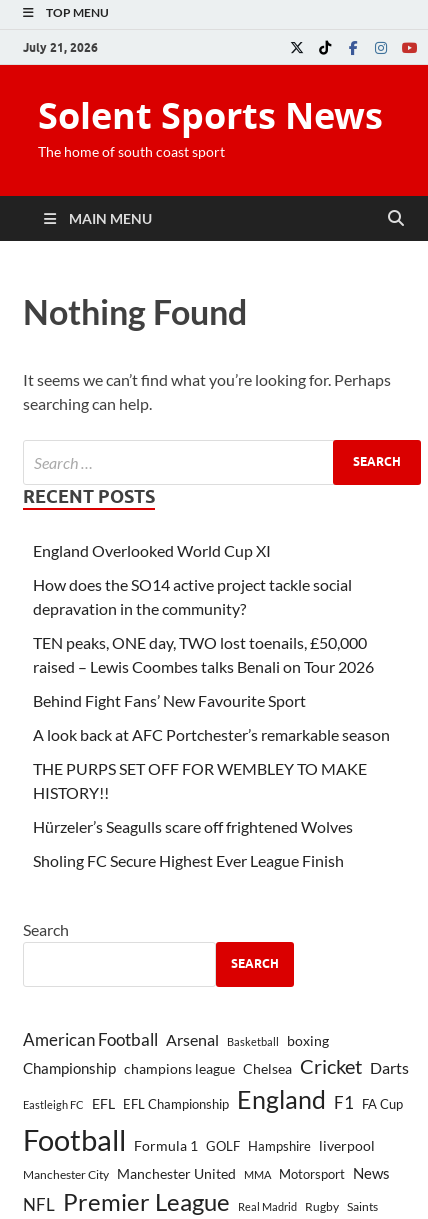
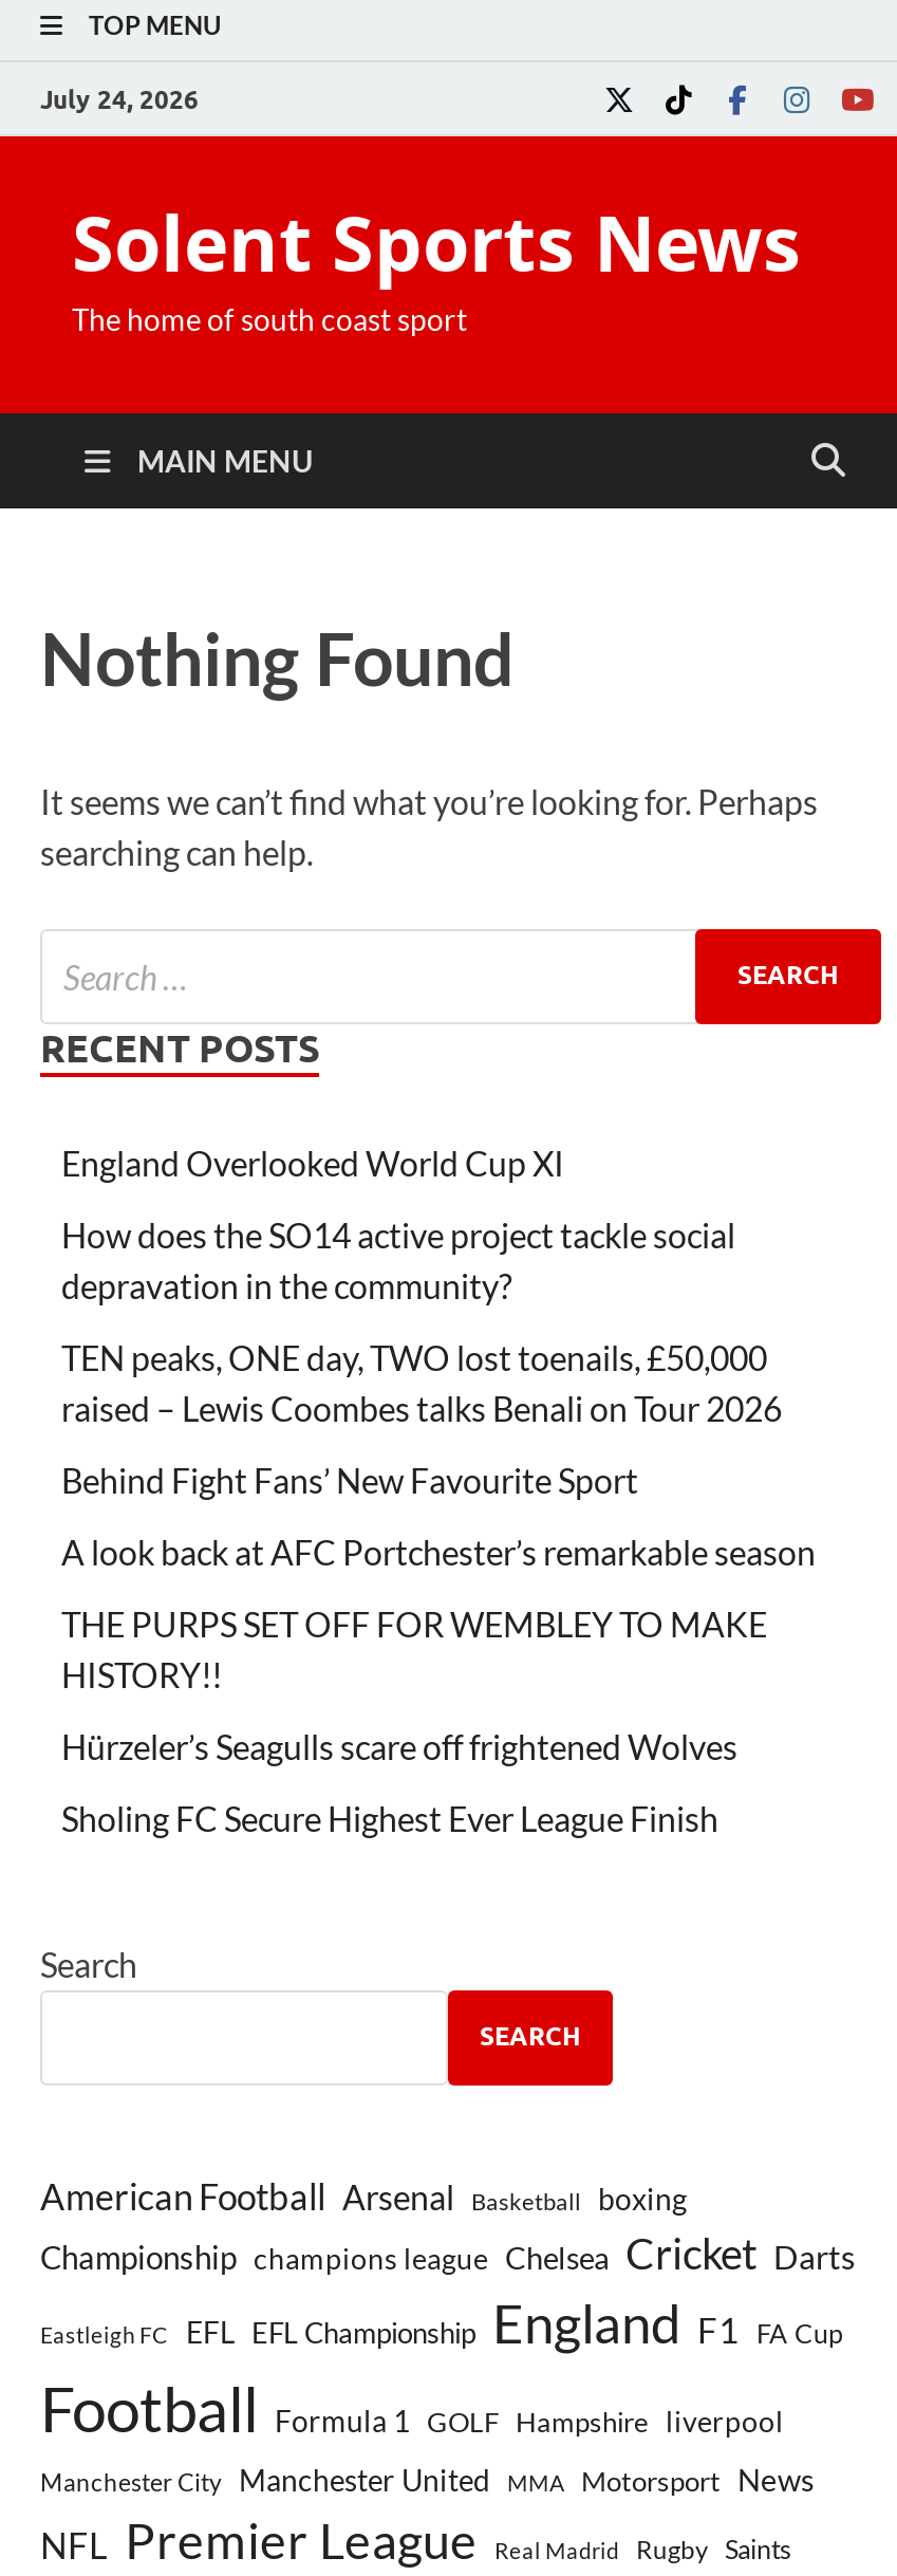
[23,39,98,54] July 21, 2026 -> [40,82,199,114] July 24, 2026

